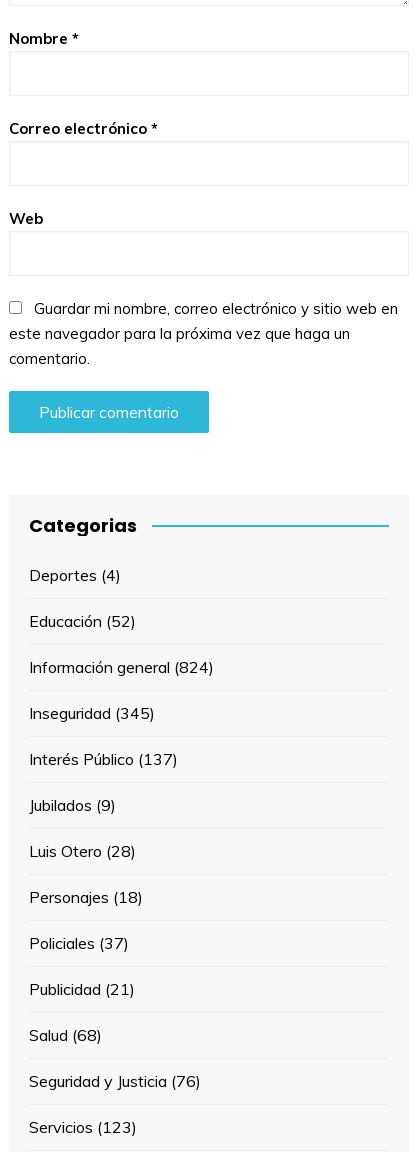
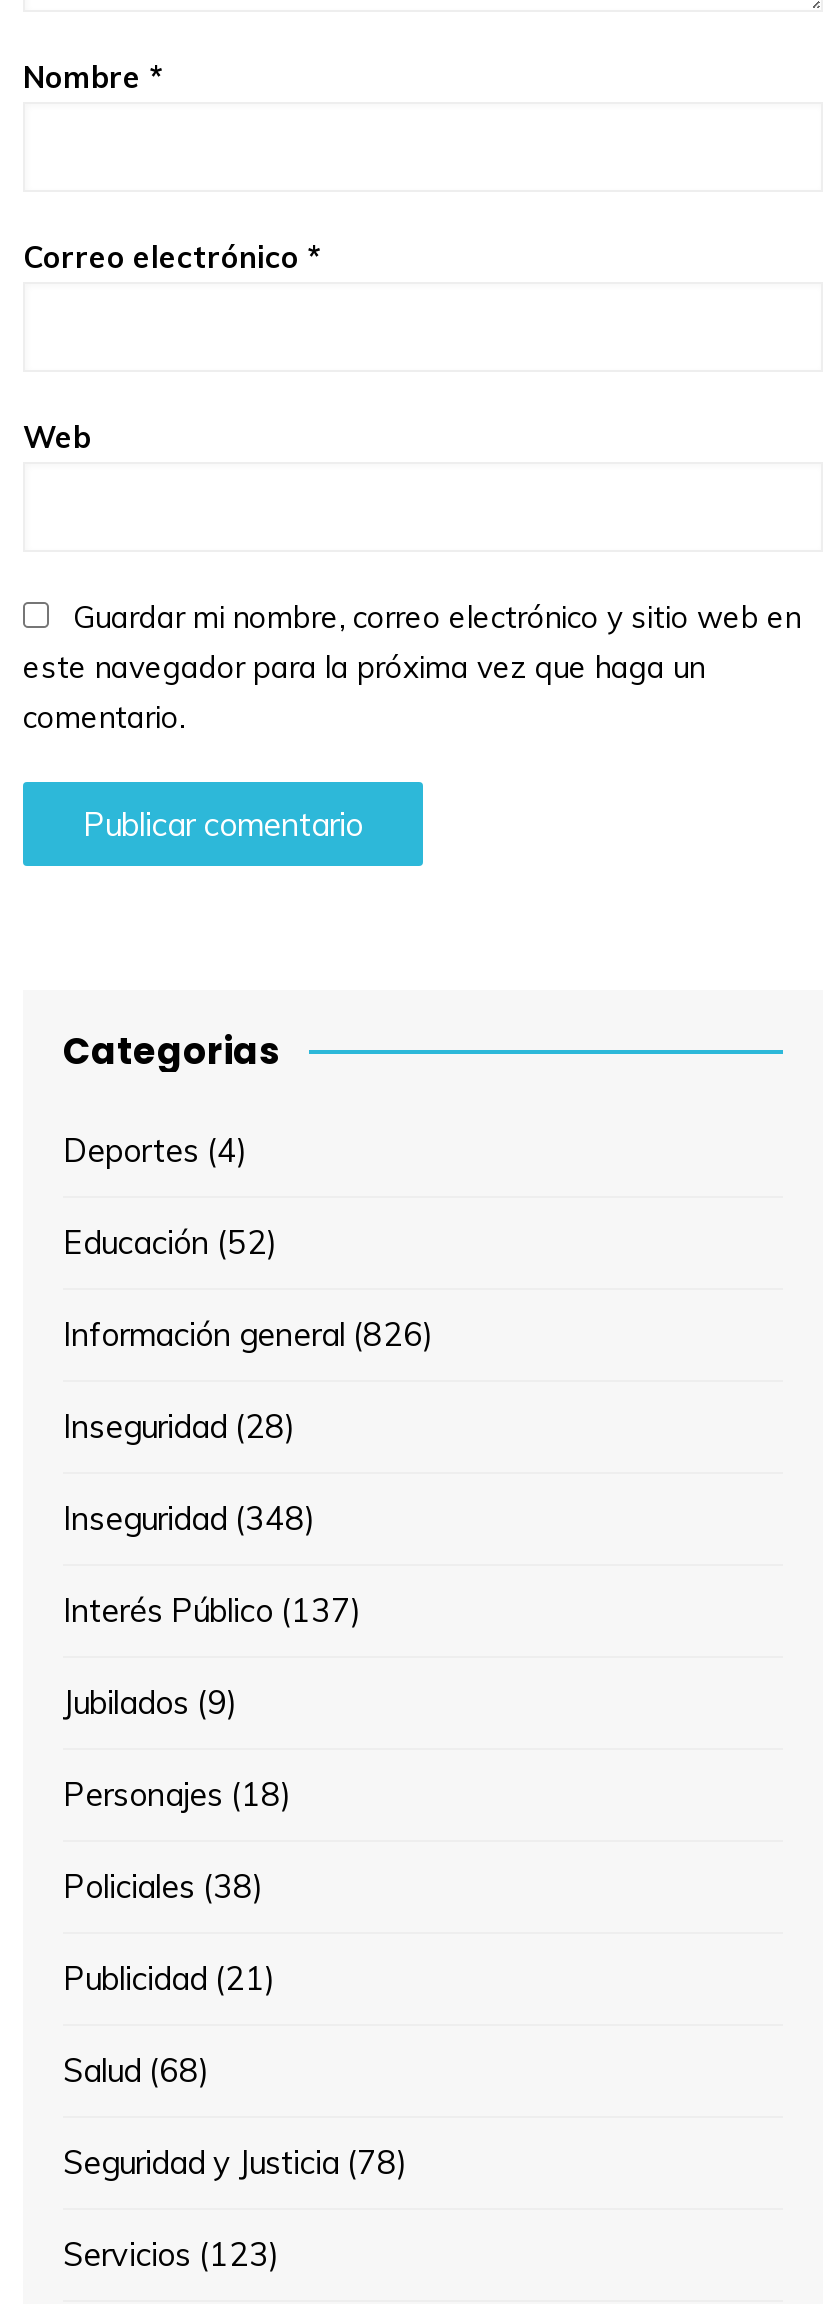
[29,657,214,723] Información general (824) | Inseguridad (345) -> [63,1314,433,1538] Información general (826) | Inseguridad (28) | Inseguridad (348)
moved [29,749,178,815] -> [63,1590,361,1722]: Interés Público (137) | Jubilados (9)
[29,841,136,861] Luis Otero (28) -> none
[29,933,129,953] Policiales (37) -> [63,1866,263,1906] Policiales (38)
[29,1071,201,1091] Seguridad y Justicia (76) -> [63,2142,407,2182] Seguridad y Justicia (78)

